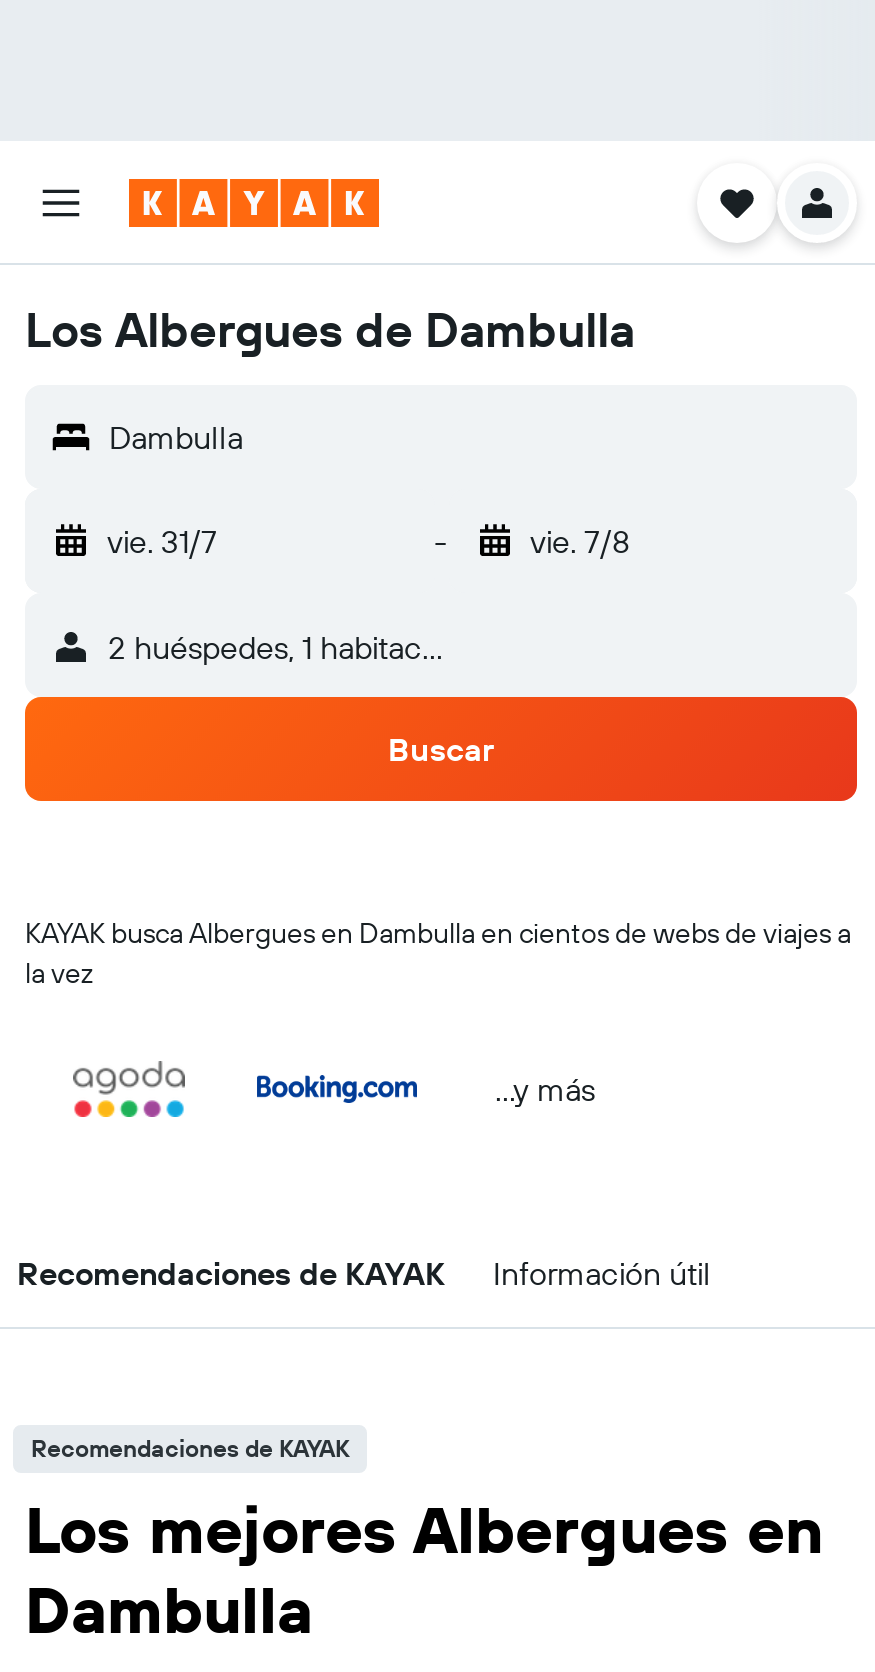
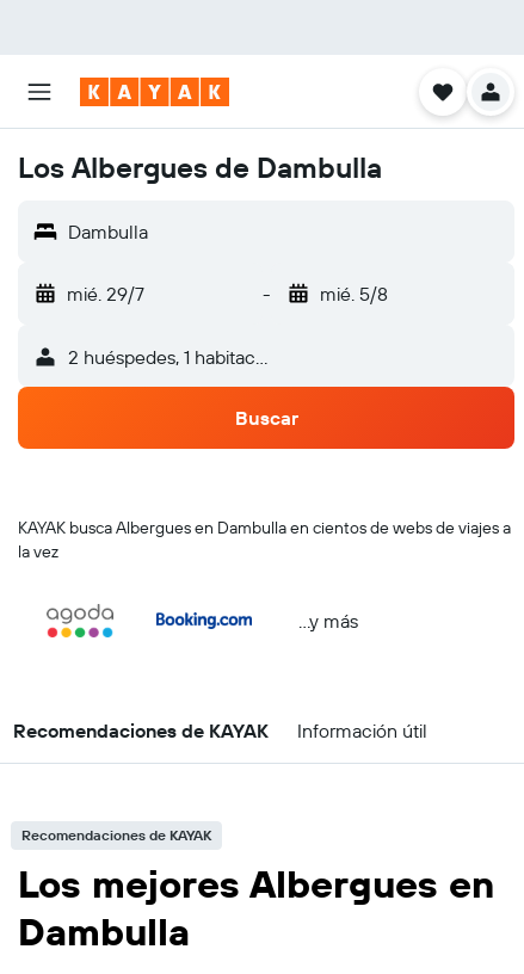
[107,521,217,561] vie. 31/7 -> [67,282,144,306] mié. 29/7
[530,521,630,561] vie. 7/8 -> [319,282,387,306] mié. 5/8

